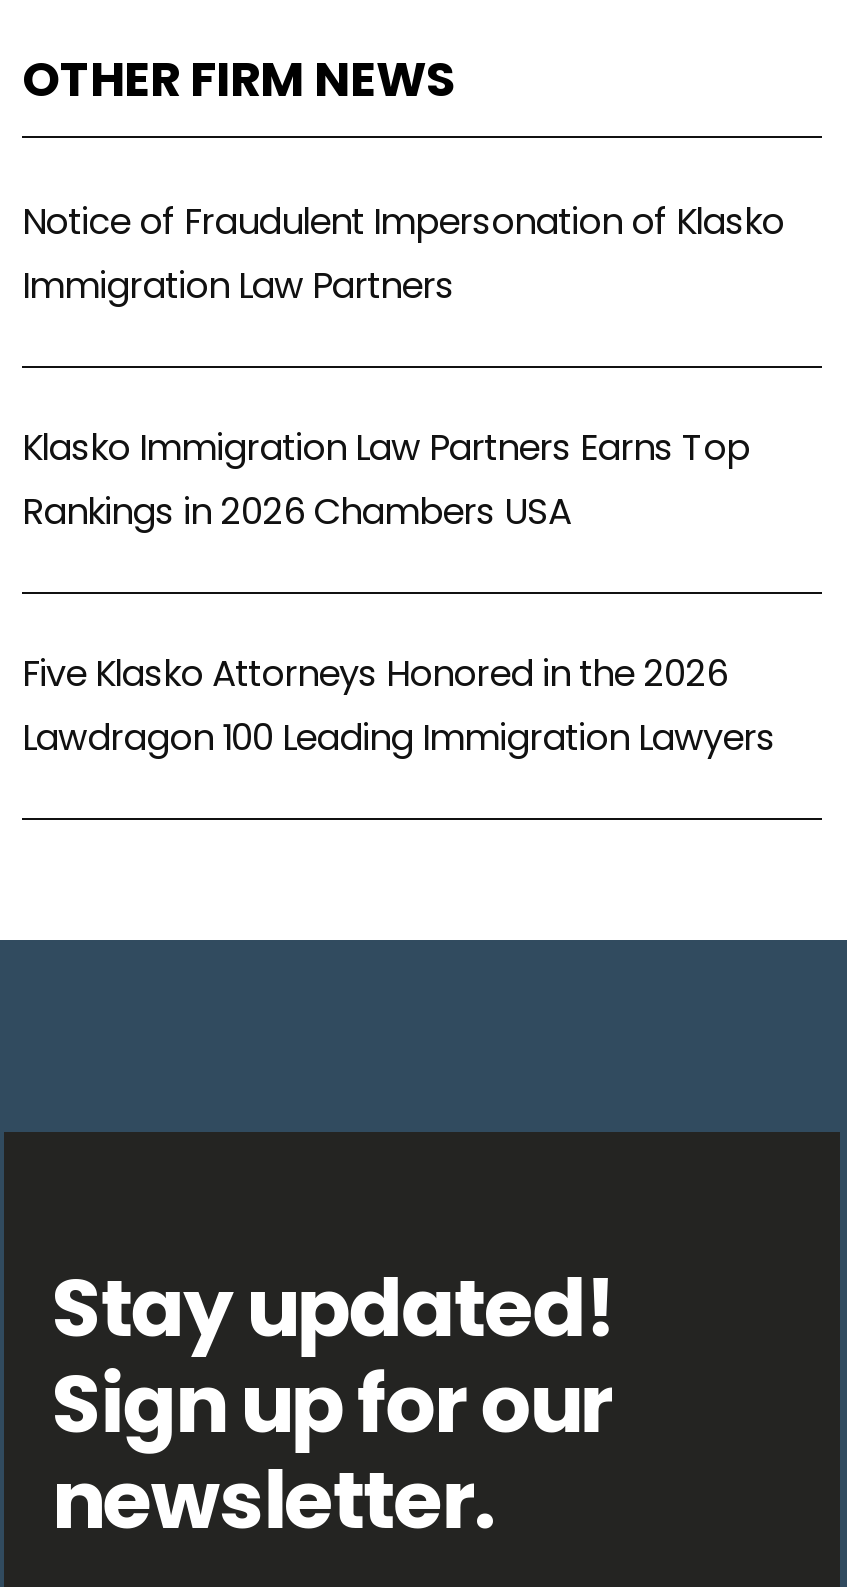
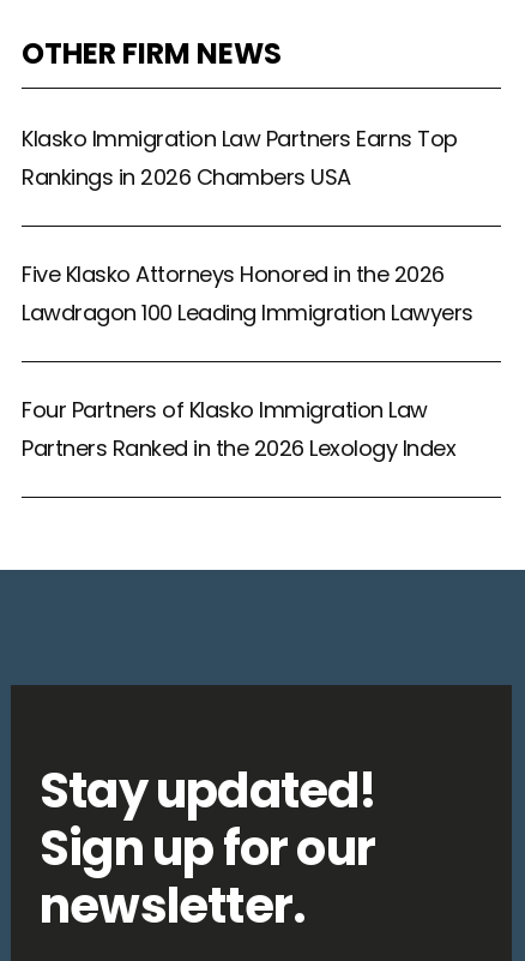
[22,195,784,309] Notice of Fraudulent Impersonation of Klasko | Immigration Law Partners -> none
moved [22,421,775,761] -> [22,123,473,327]: Klasko Immigration Law Partners Earns Top | Rankings in 2026 Chambers USA | Five Klasko Attorneys Honored in the 2026 | Lawdragon 100 Leading Immigration Lawyers
none -> [22,394,455,463] Four Partners of Klasko Immigration Law | Partners Ranked in the 2026 Lexology Index

